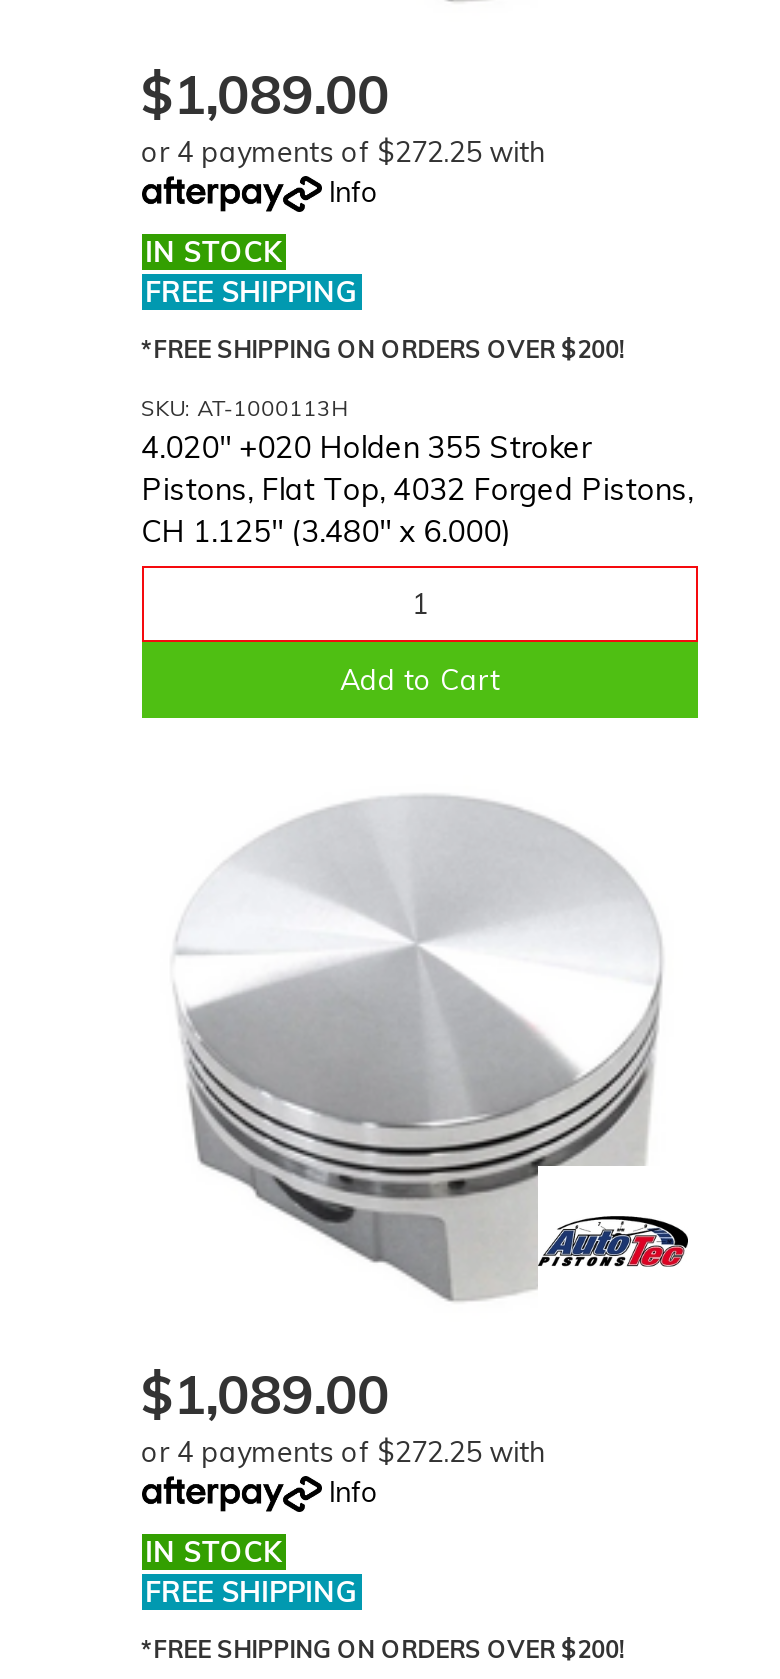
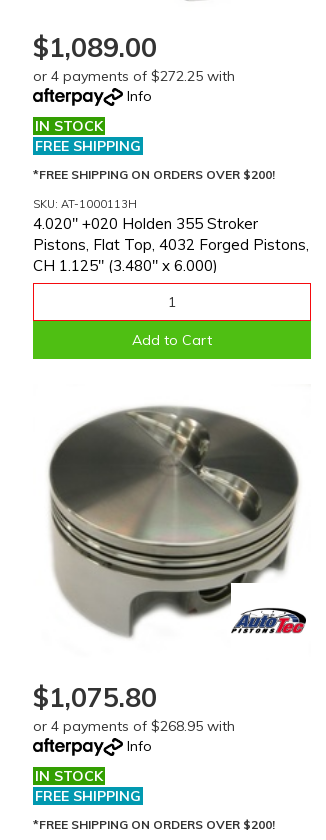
[141,794,674,1427] [image] | $1,089.00 -> [33,398,300,714] [image] | $1,075.80
[141,1433,545,1469] or 4 payments of $272.25 with -> [33,717,235,735] or 4 payments of $268.95 with

